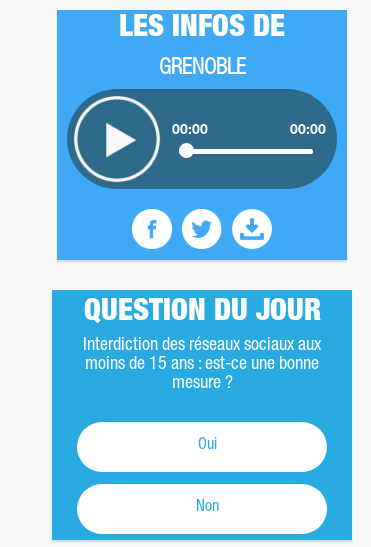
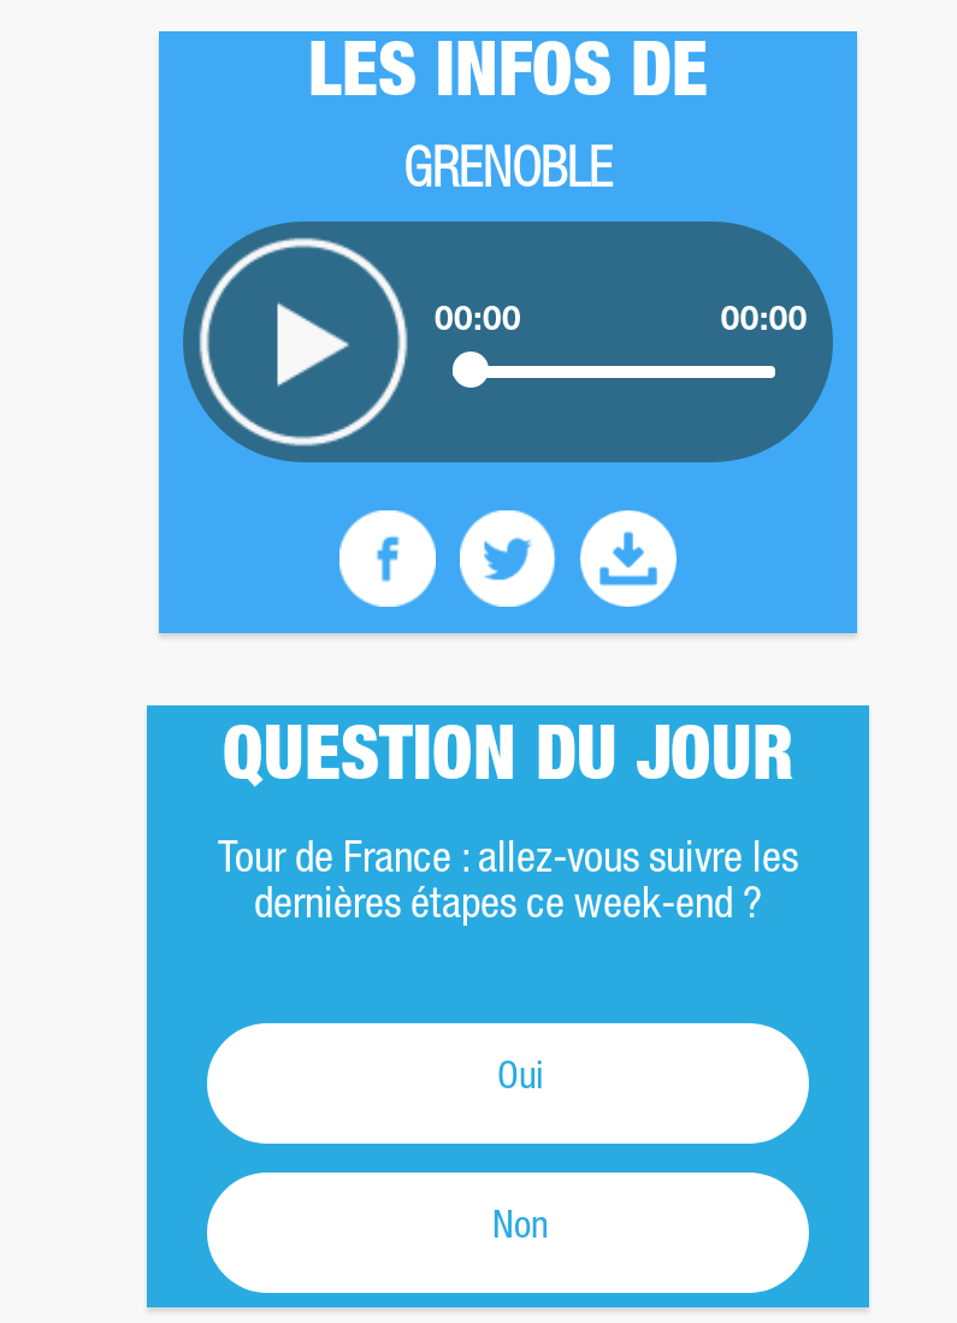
[83,336,321,392] Interdiction des réseaux sociaux aux | moins de 15 ans : est-ce une bonne | mesure ? -> [218,840,798,929] Tour de France : allez-vous suivre les | dernières étapes ce week-end ?

